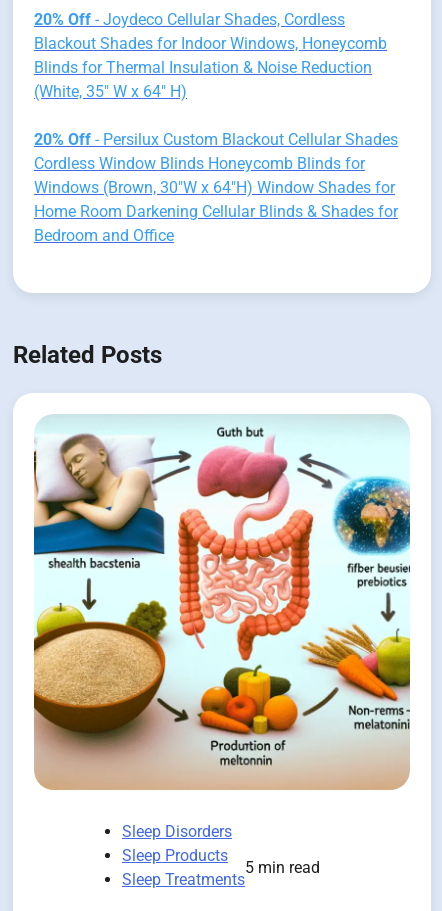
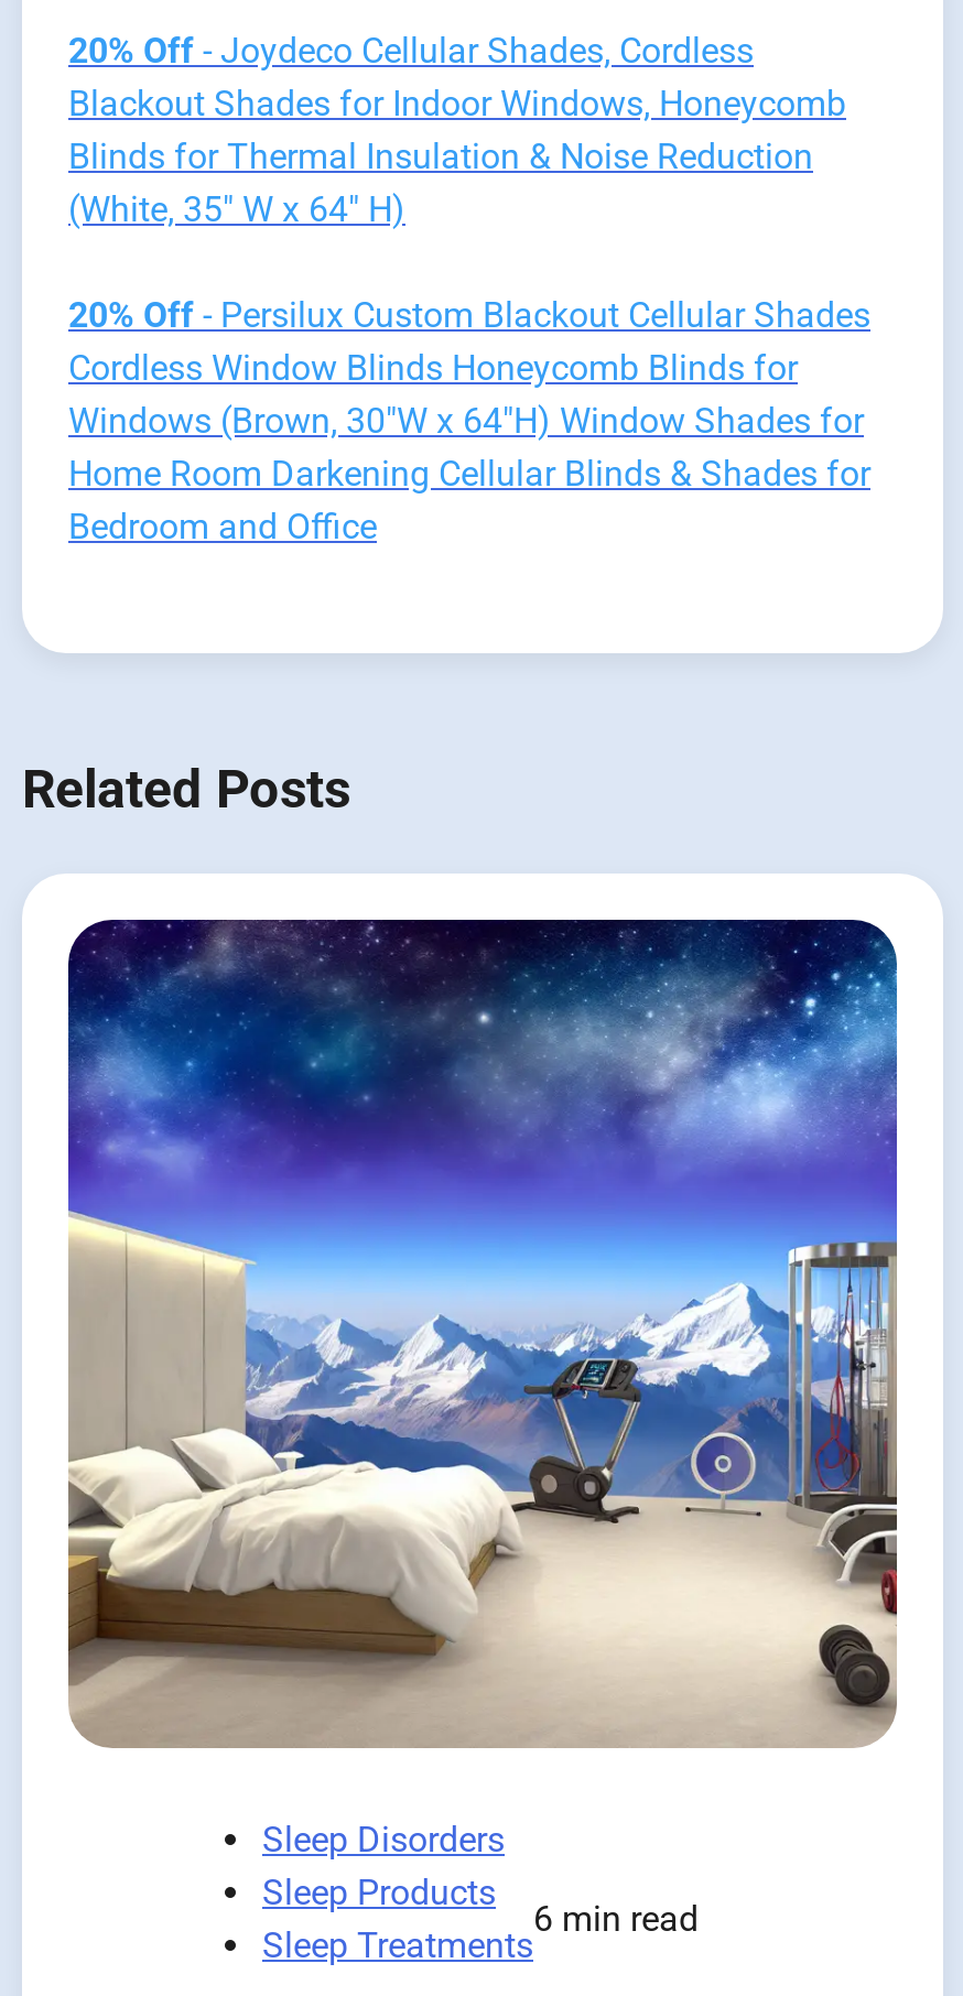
[33,414,411,789] [image] -> [66,918,899,1746] [image]
[245,858,320,877] 5 min read -> [533,1897,699,1939] 6 min read

